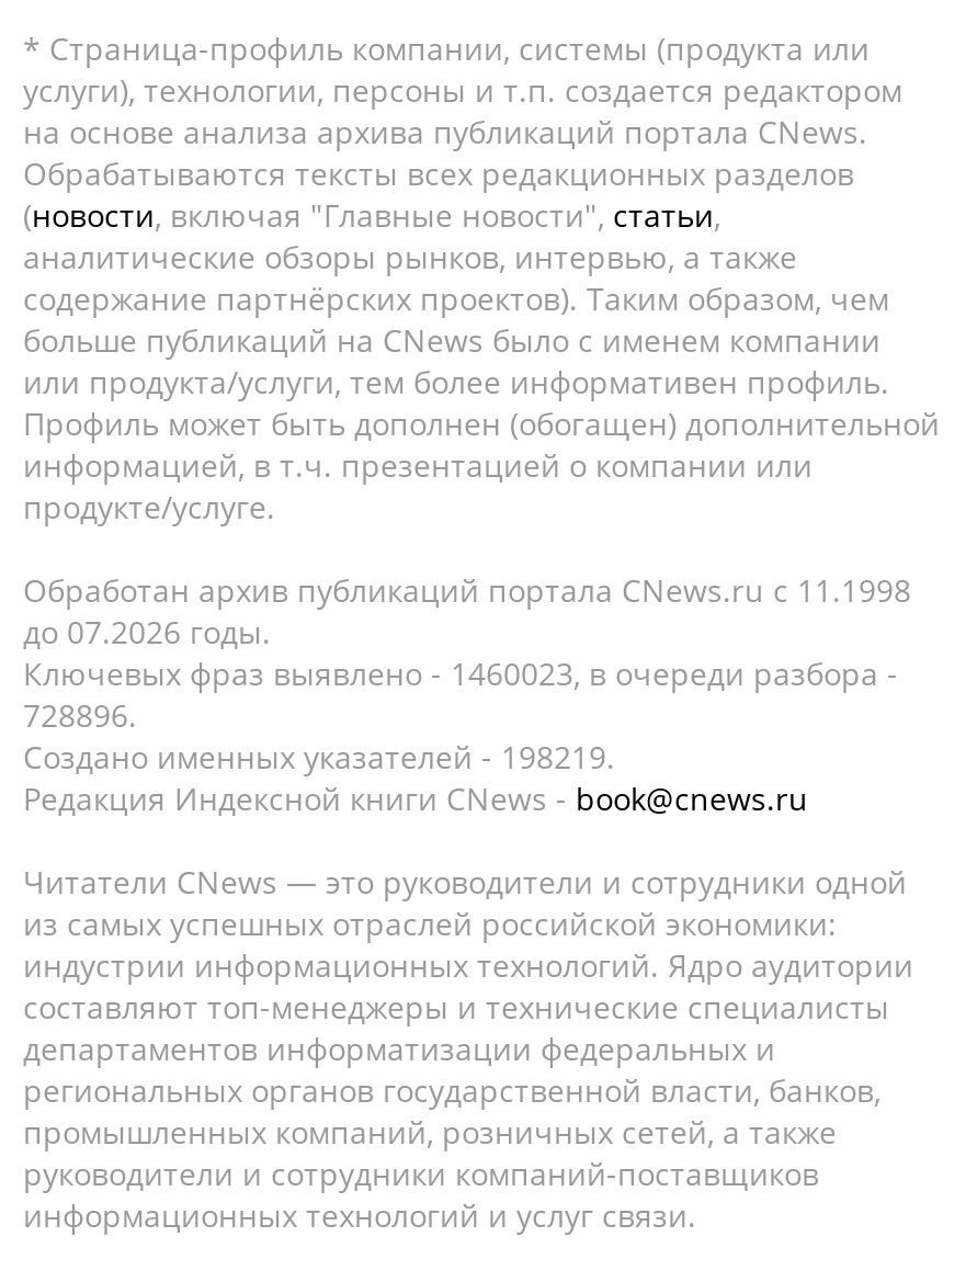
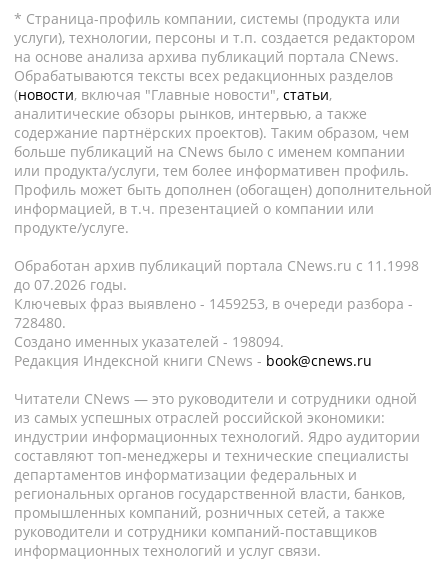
[23,653,898,694] Ключевых фраз выявлено - 1460023, в очереди разбора - -> [14,294,413,313] Ключевых фраз выявлено - 1459253, в очереди разбора -
[23,694,137,736] 728896. -> [14,313,66,332] 728480.
[23,736,615,778] Создано именных указателей - 198219. -> [14,332,284,351] Создано именных указателей - 198094.

